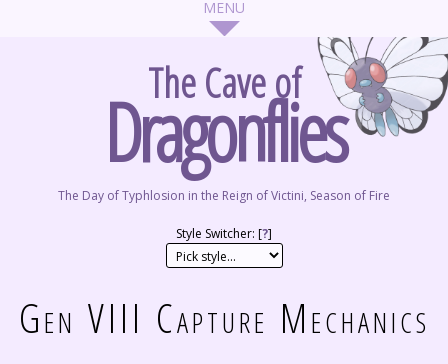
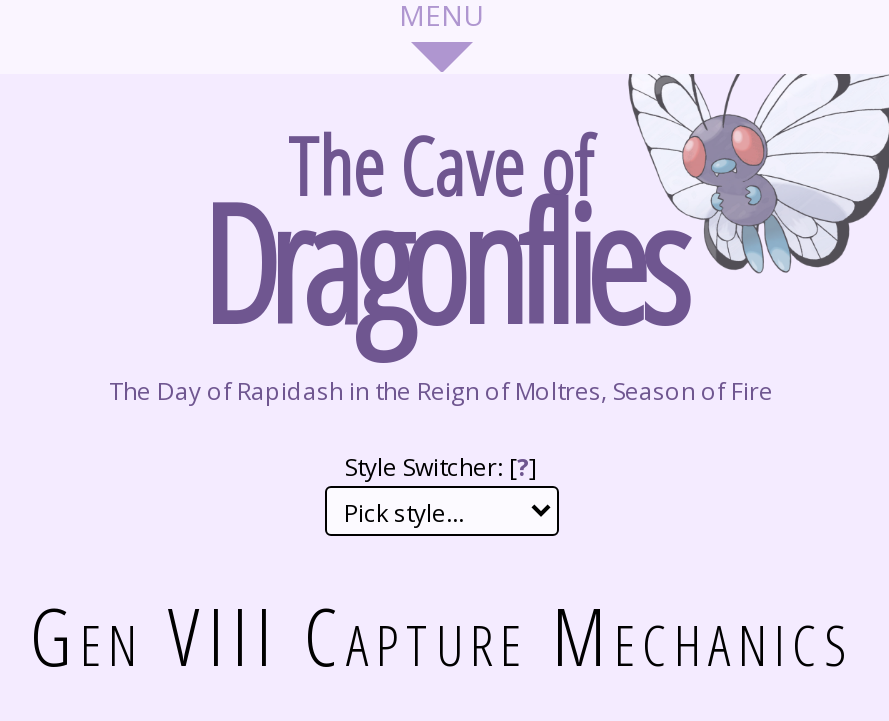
[58,187,390,204] The Day of Typhlosion in the Reign of Victini, Season of Fire -> [109,374,773,408] The Day of Rapidash in the Reign of Moltres, Season of Fire

